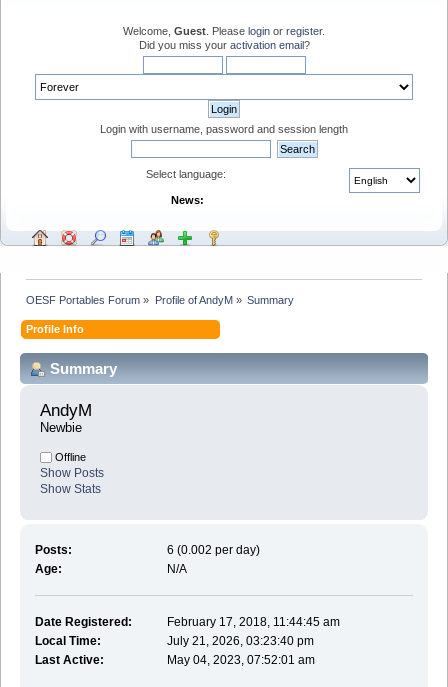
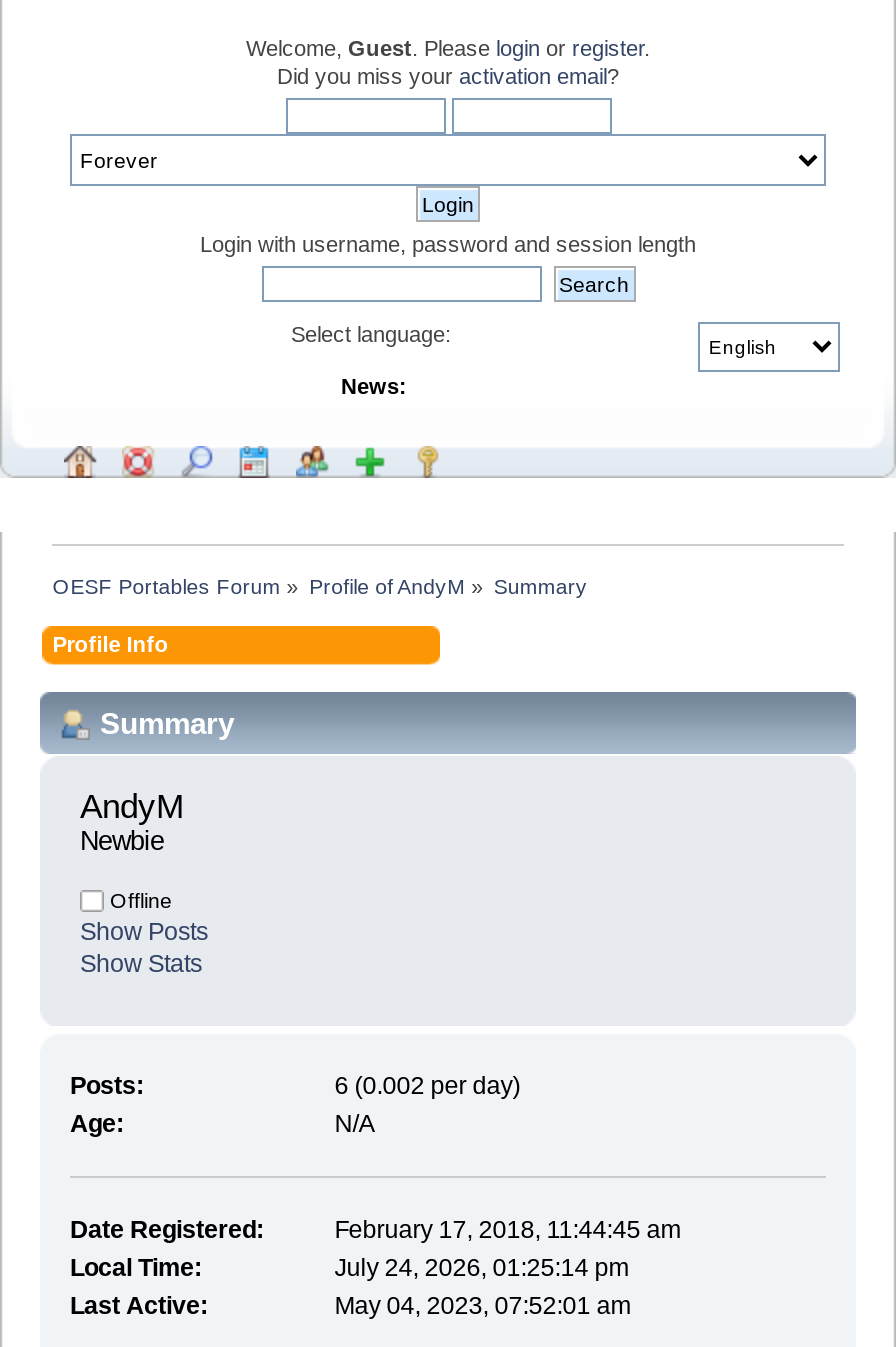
[167,634,314,648] July 21, 2026, 03:23:40 pm -> [335,1253,629,1281] July 24, 2026, 01:25:14 pm

